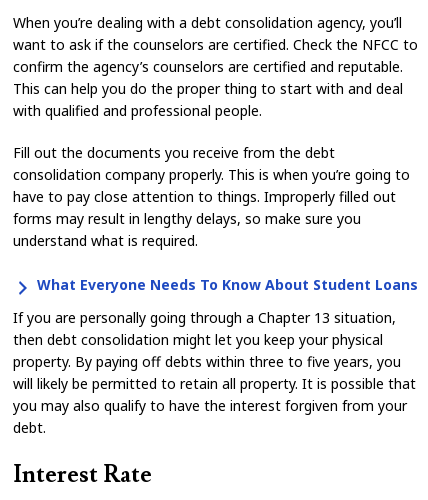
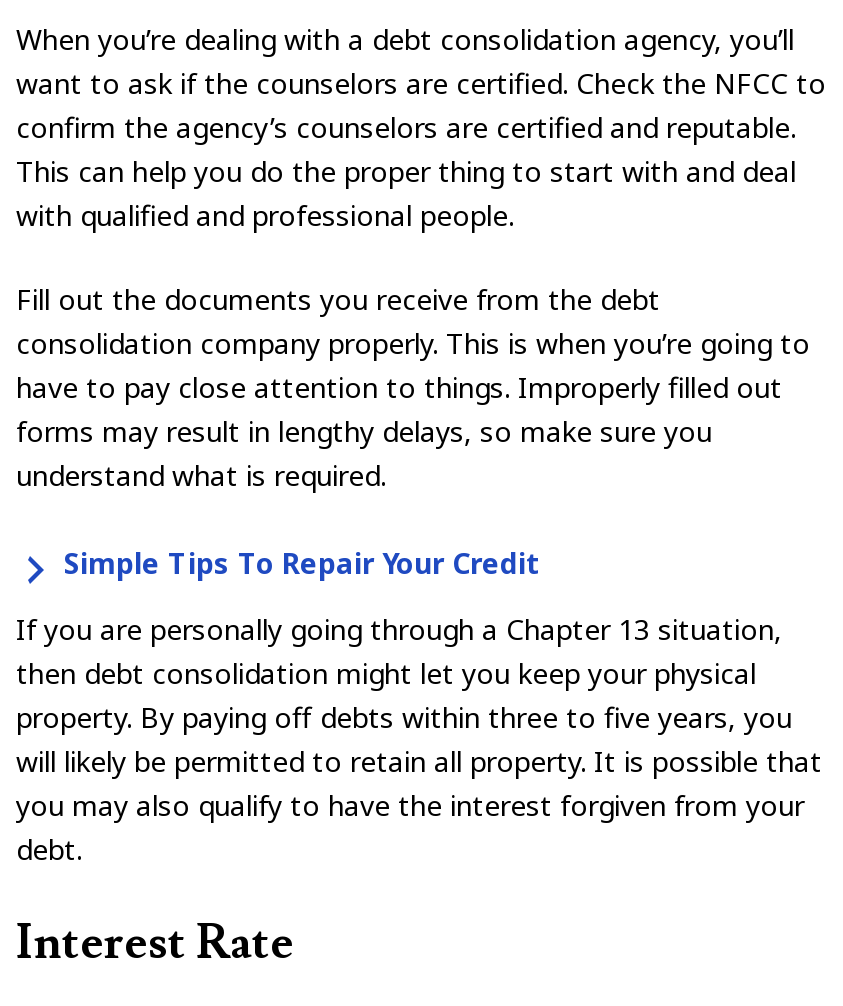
[37,275,418,294] What Everyone Needs To Know About Student Loans -> [64,545,540,583] Simple Tips To Repair Your Credit

